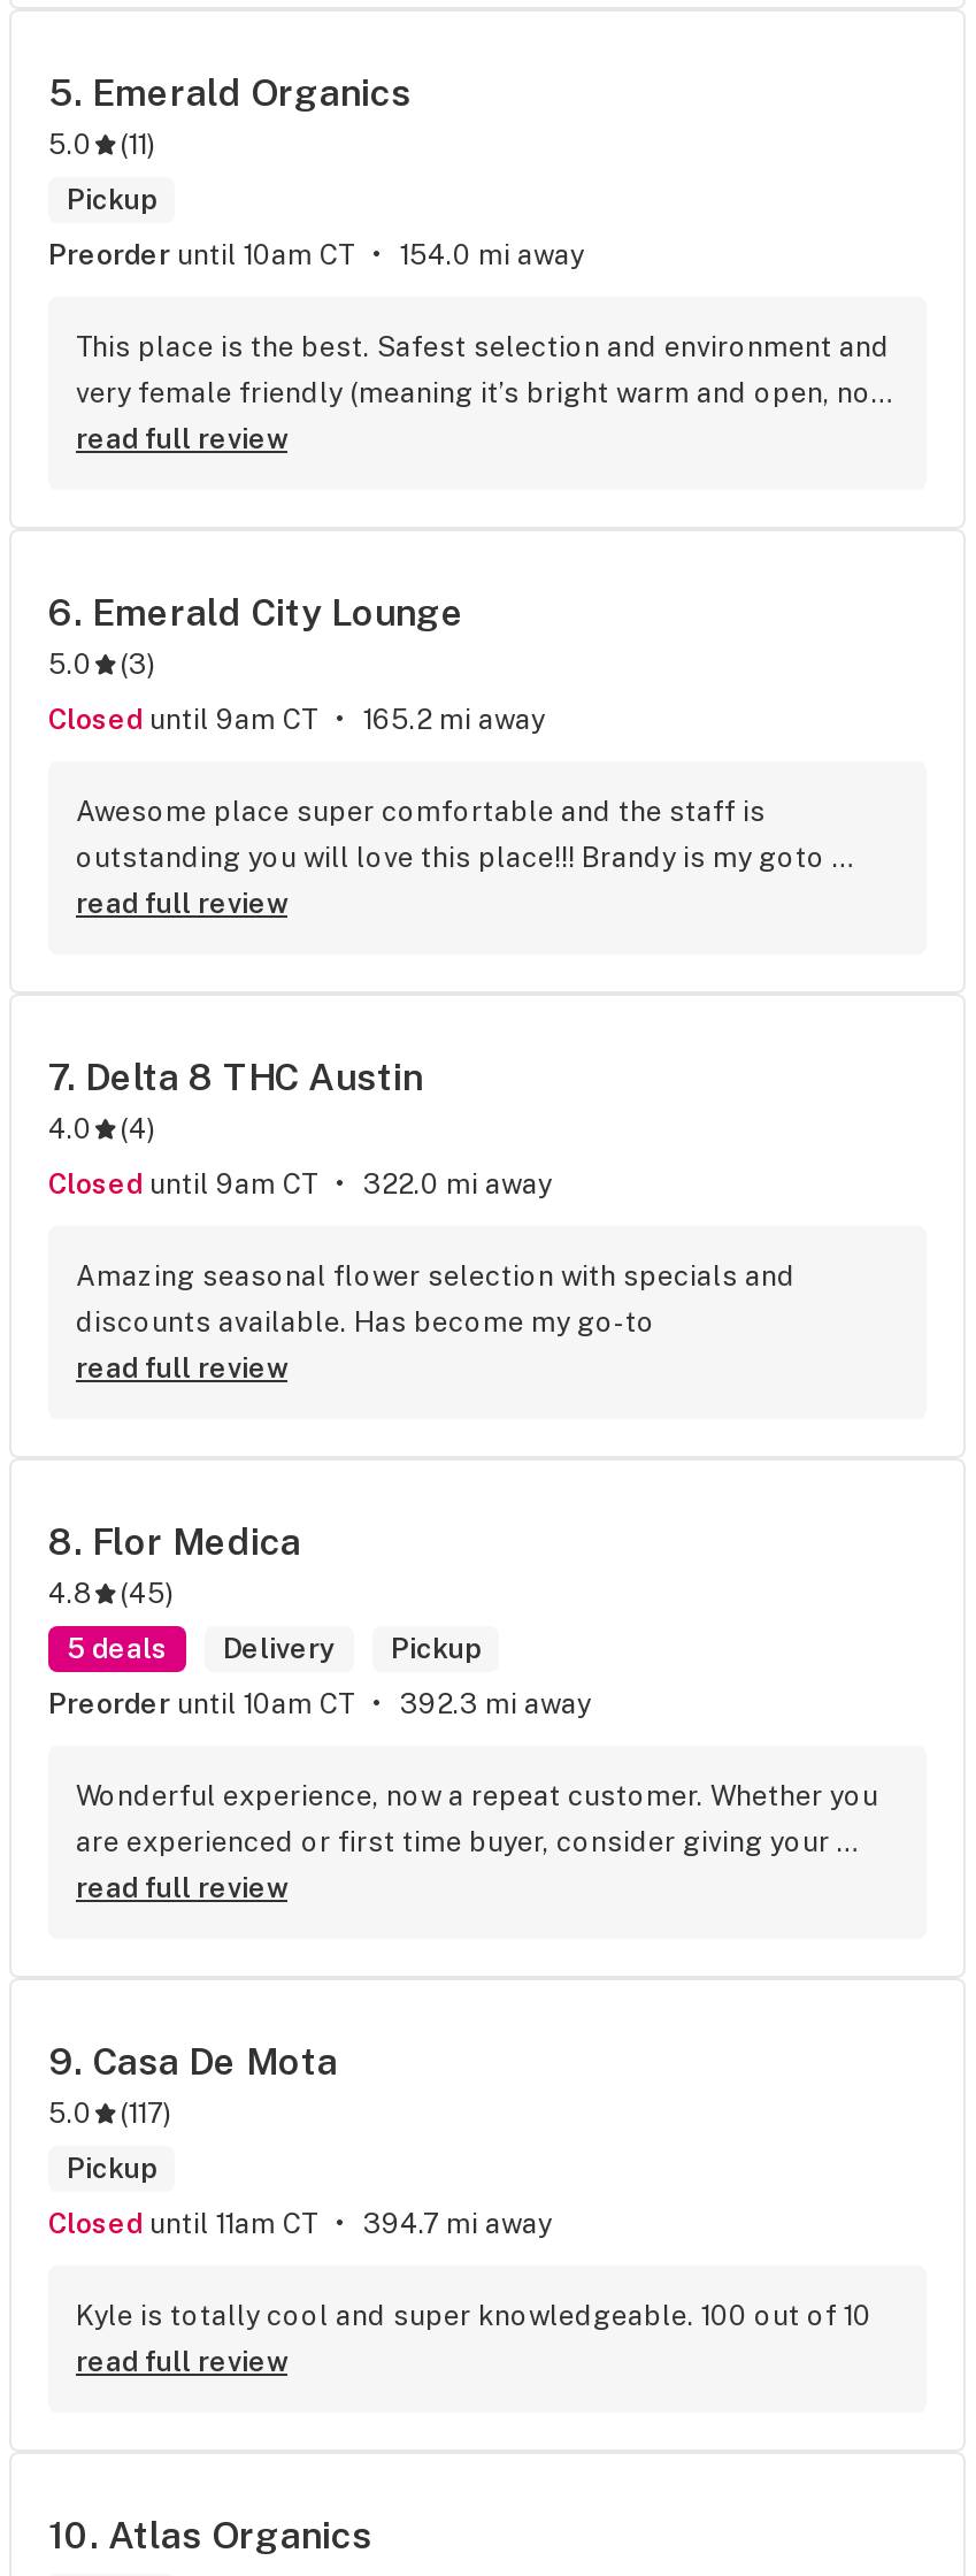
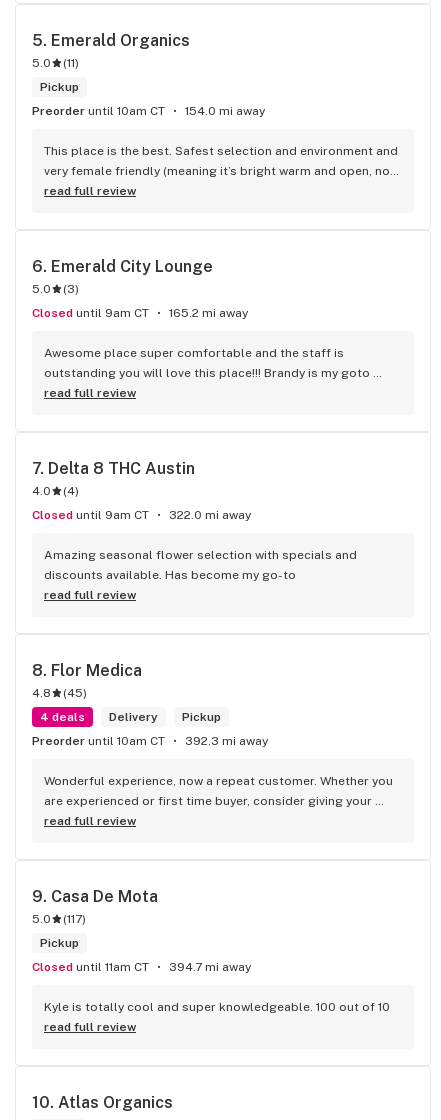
[67,1633,481,1665] 5 deals Delivery Pickup -> [40,710,221,724] 4 deals Delivery Pickup

